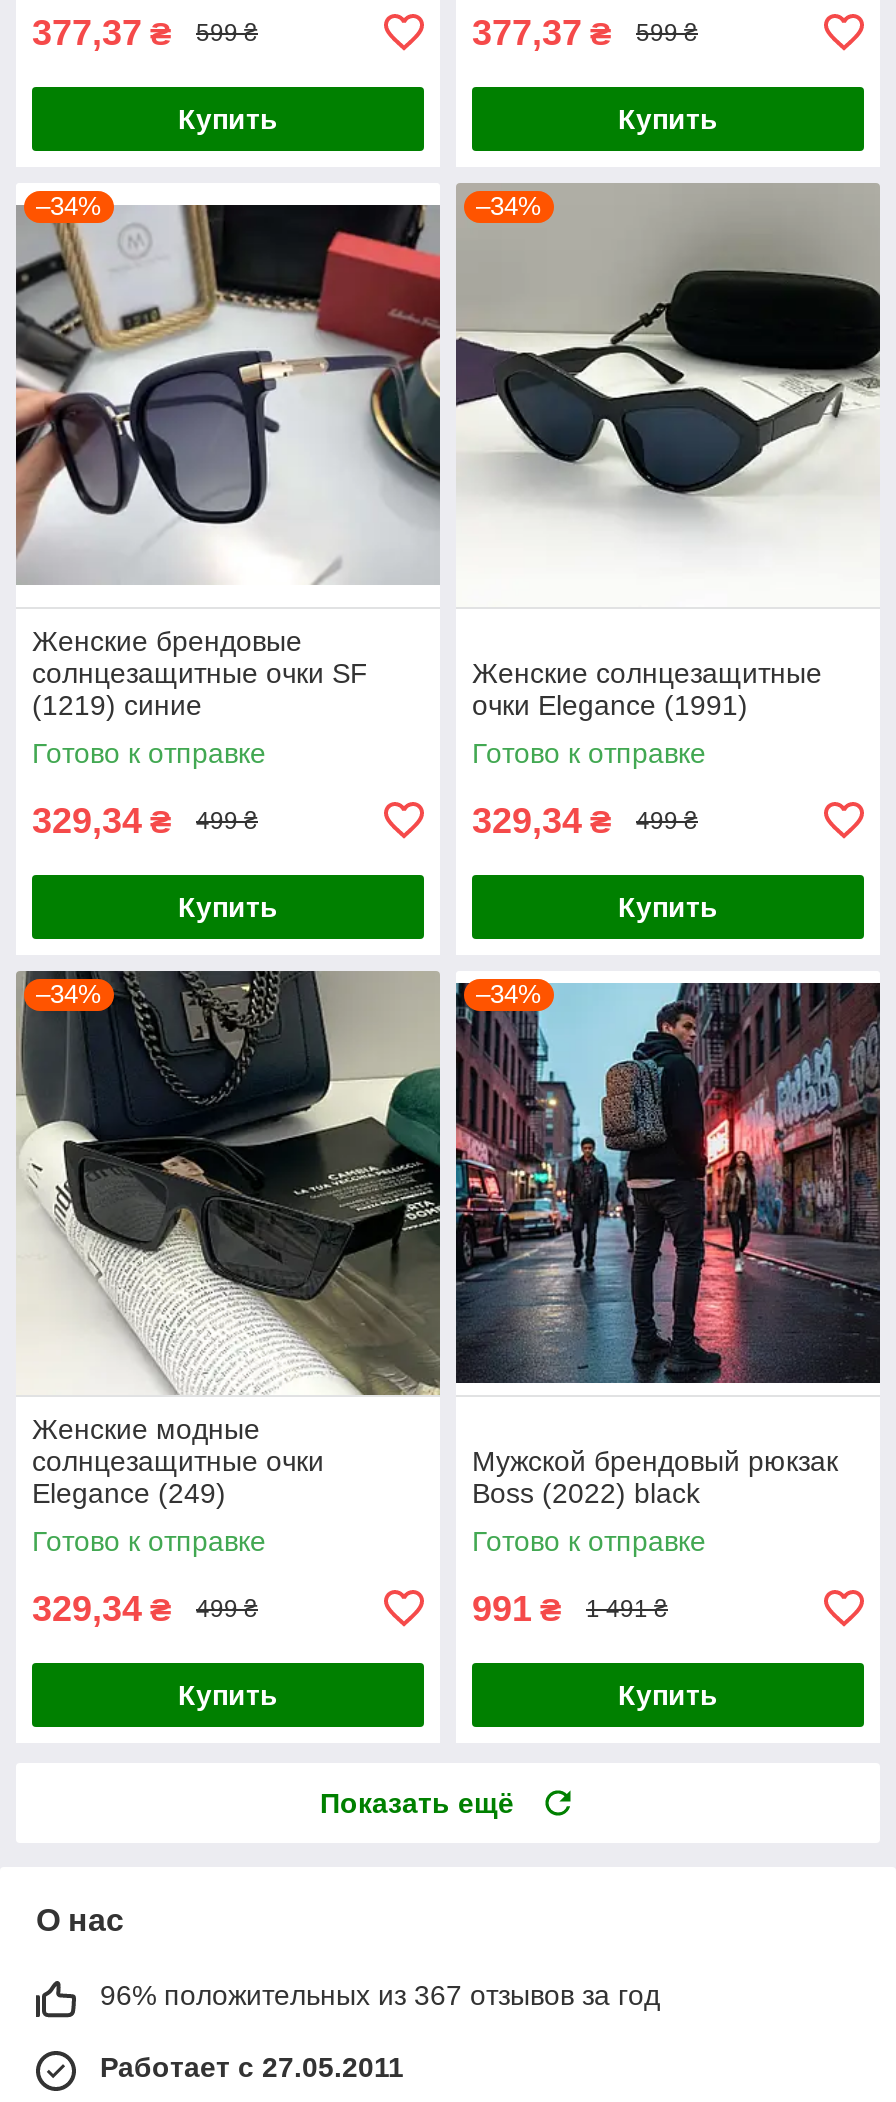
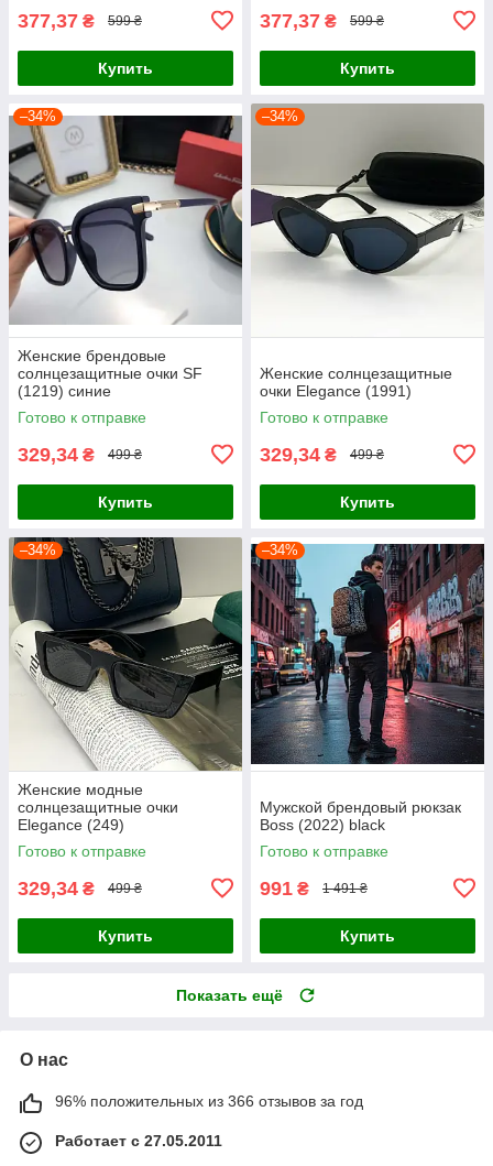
[100,1979,660,2011] 96% положительных из 367 отзывов за год -> [55,1092,363,1110] 96% положительных из 366 отзывов за год

